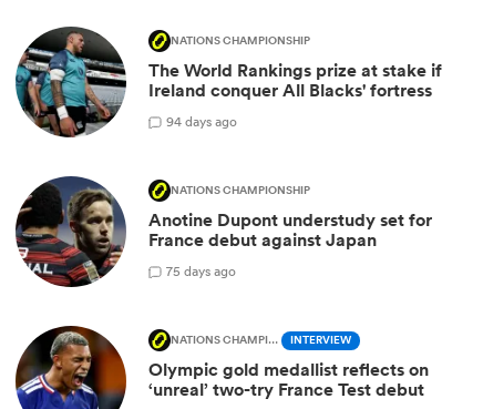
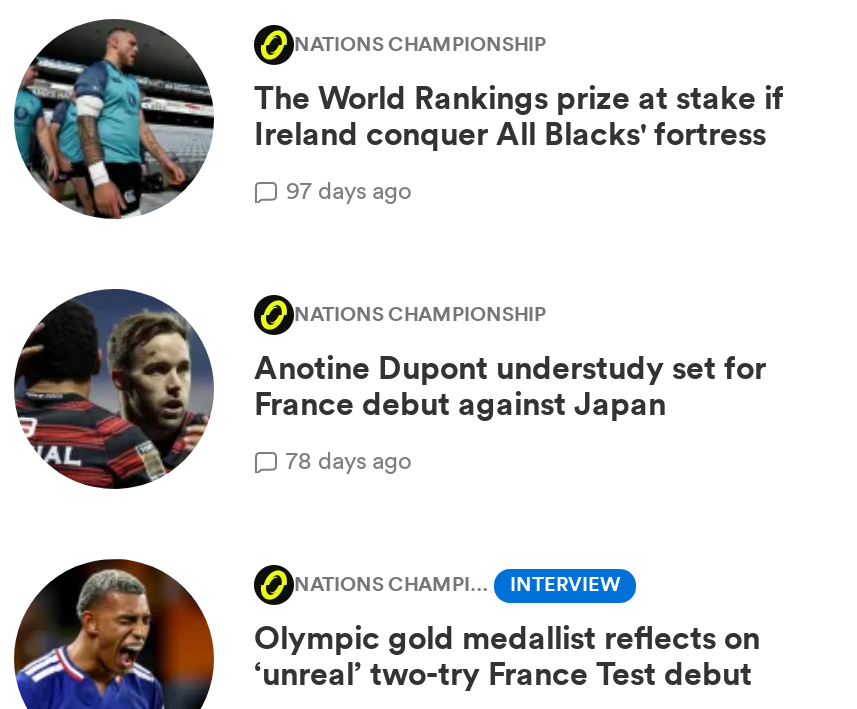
[166,112,237,130] 94 days ago -> [286,172,412,206] 97 days ago
[166,261,236,280] 75 days ago -> [286,442,412,476] 78 days ago

